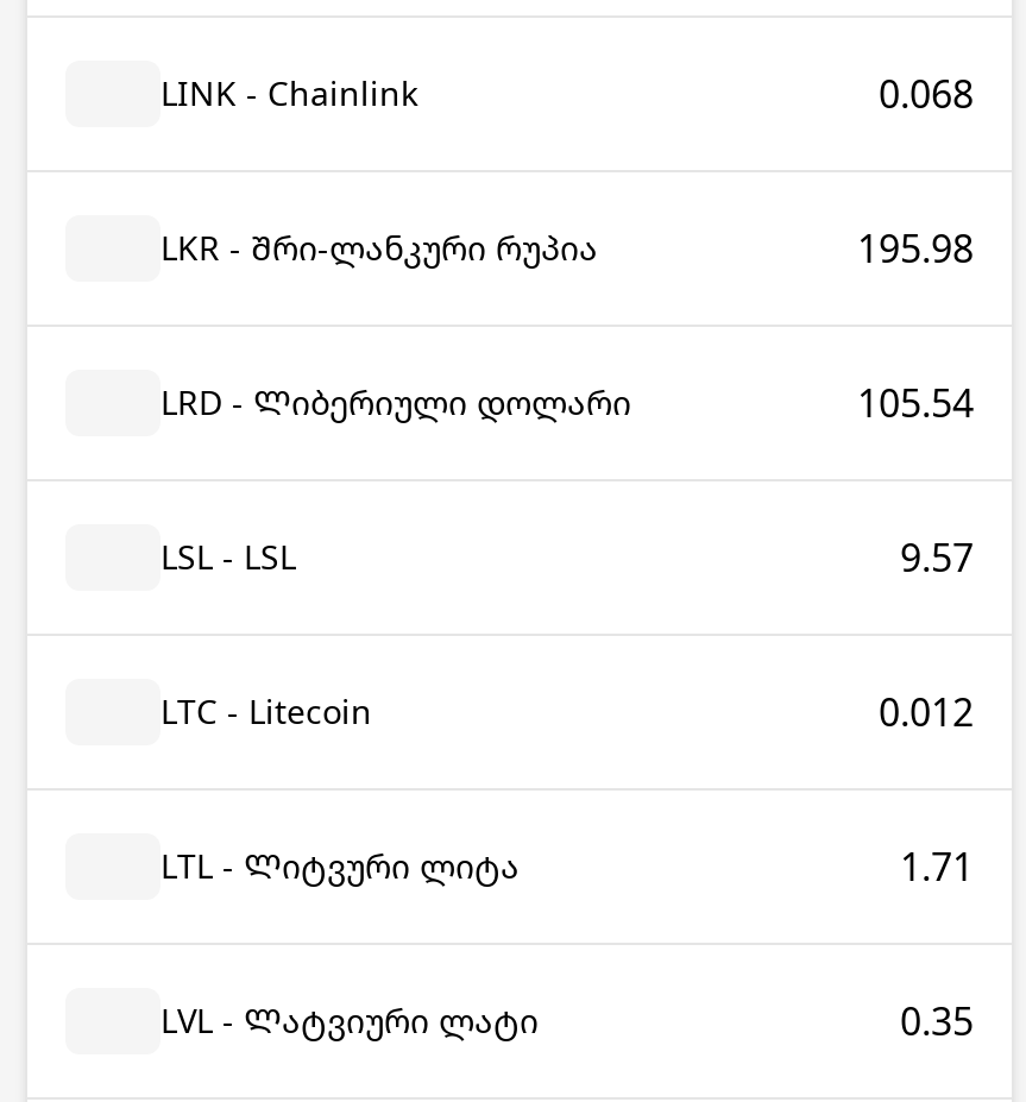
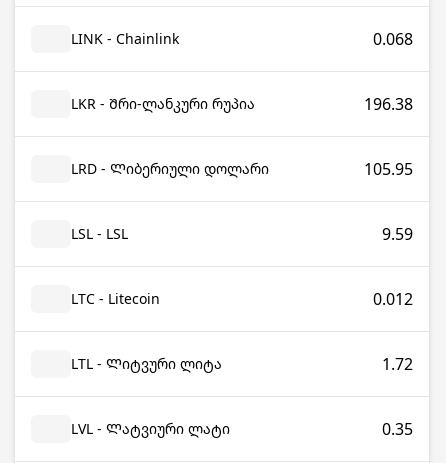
[857,222,974,275] 195.98 -> [364,93,413,115] 196.38
[857,377,974,429] 105.54 -> [364,158,413,180] 105.95
[900,531,974,584] 9.57 -> [382,223,413,245] 9.59
[900,840,974,893] 1.71 -> [382,353,413,375] 1.72

